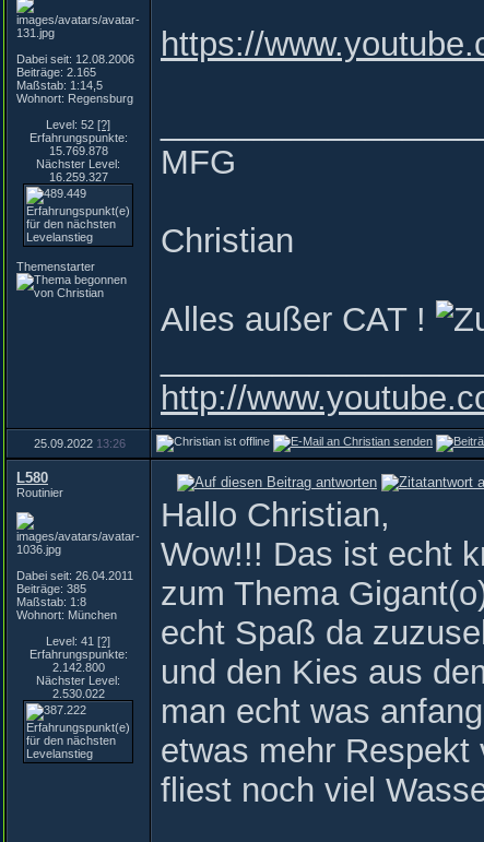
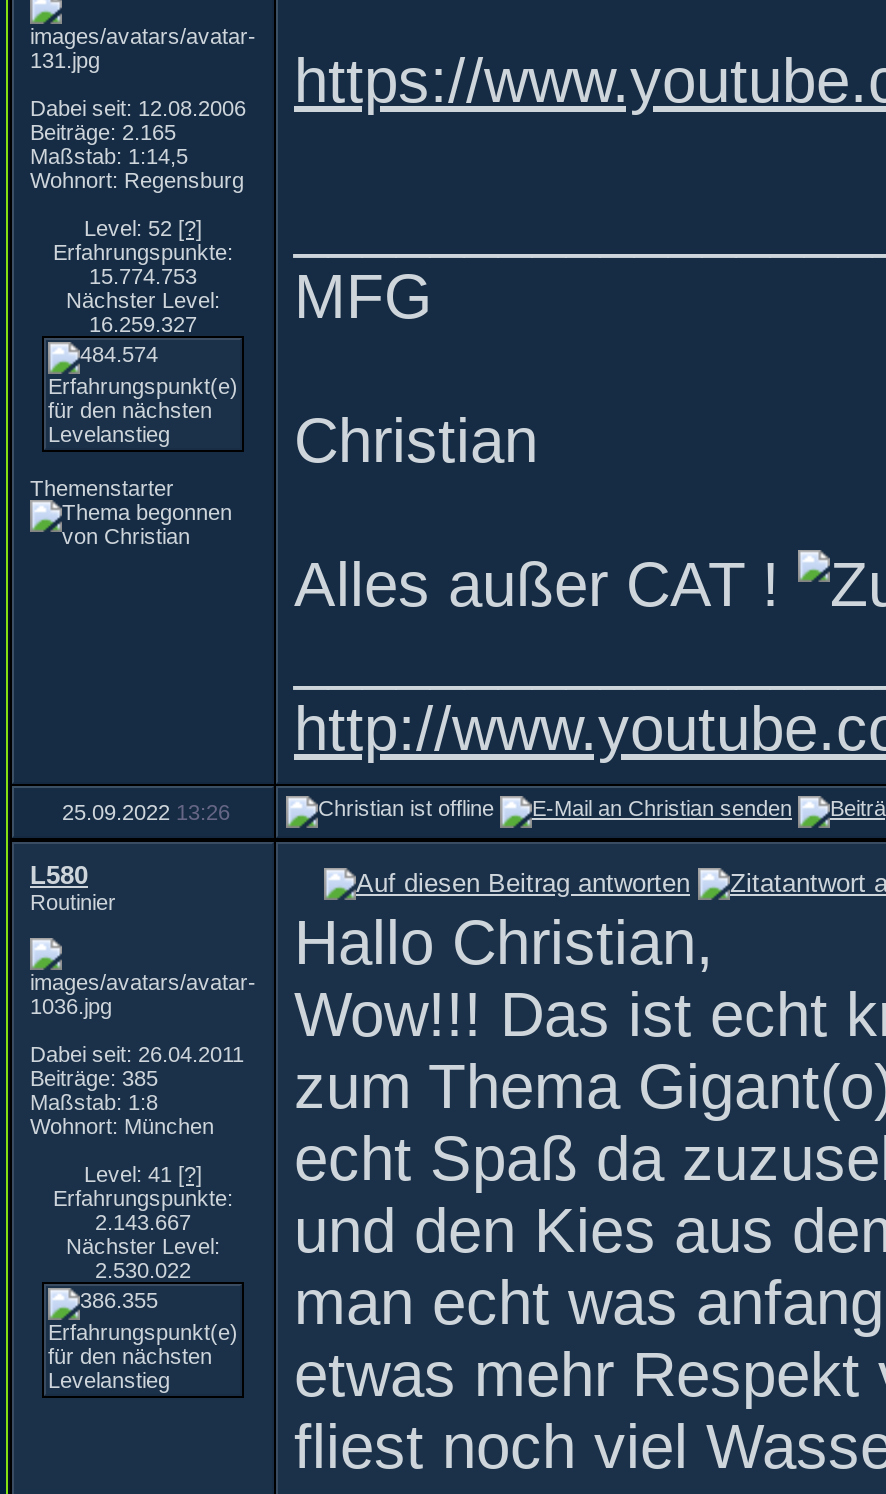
[49,144,108,157] 15.769.878 -> [89,264,197,288] 15.774.753
[52,661,104,674] 2.142.800 -> [95,1210,191,1234] 2.143.667

